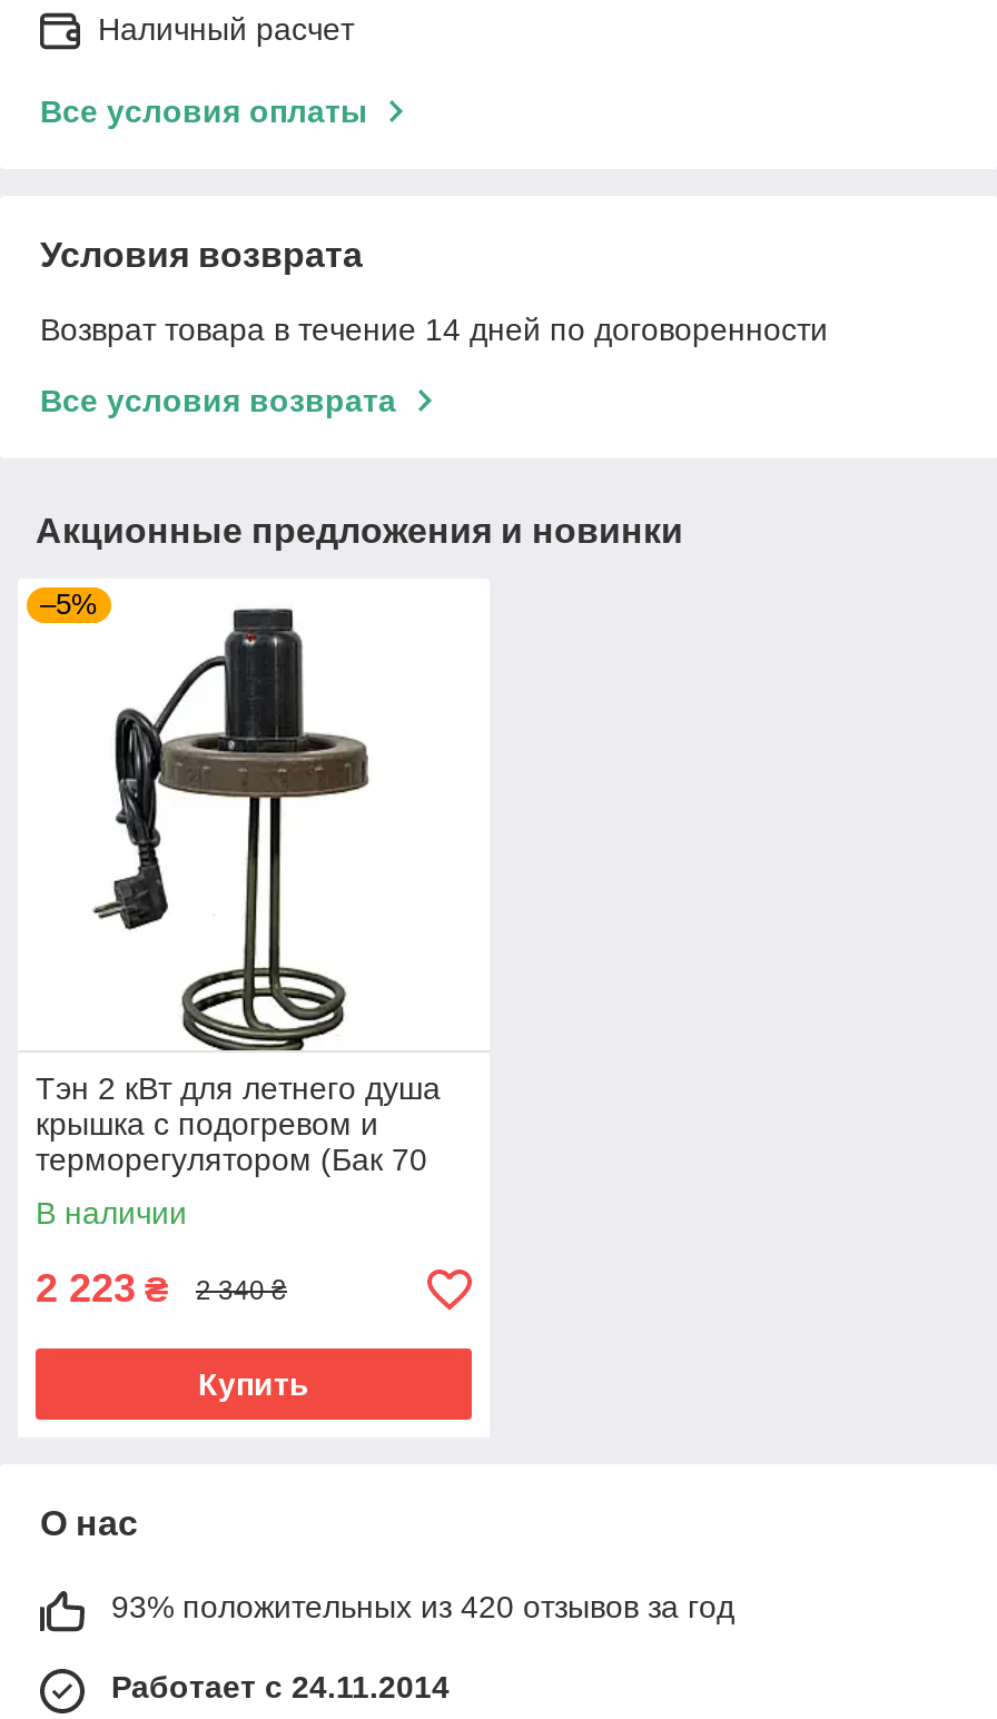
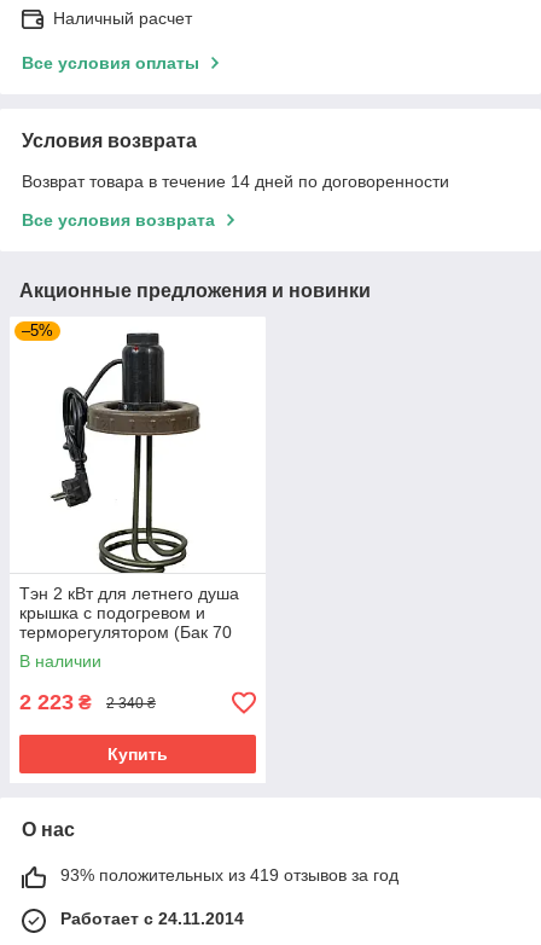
[111,1589,734,1625] 93% положительных из 420 отзывов за год -> [60,865,399,885] 93% положительных из 419 отзывов за год

